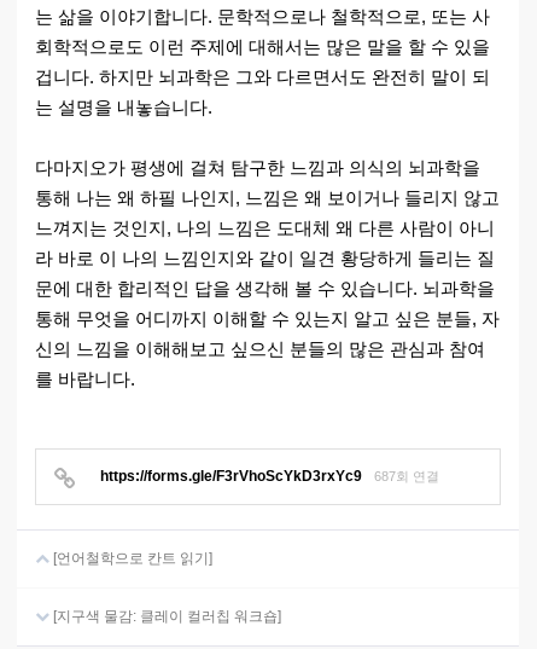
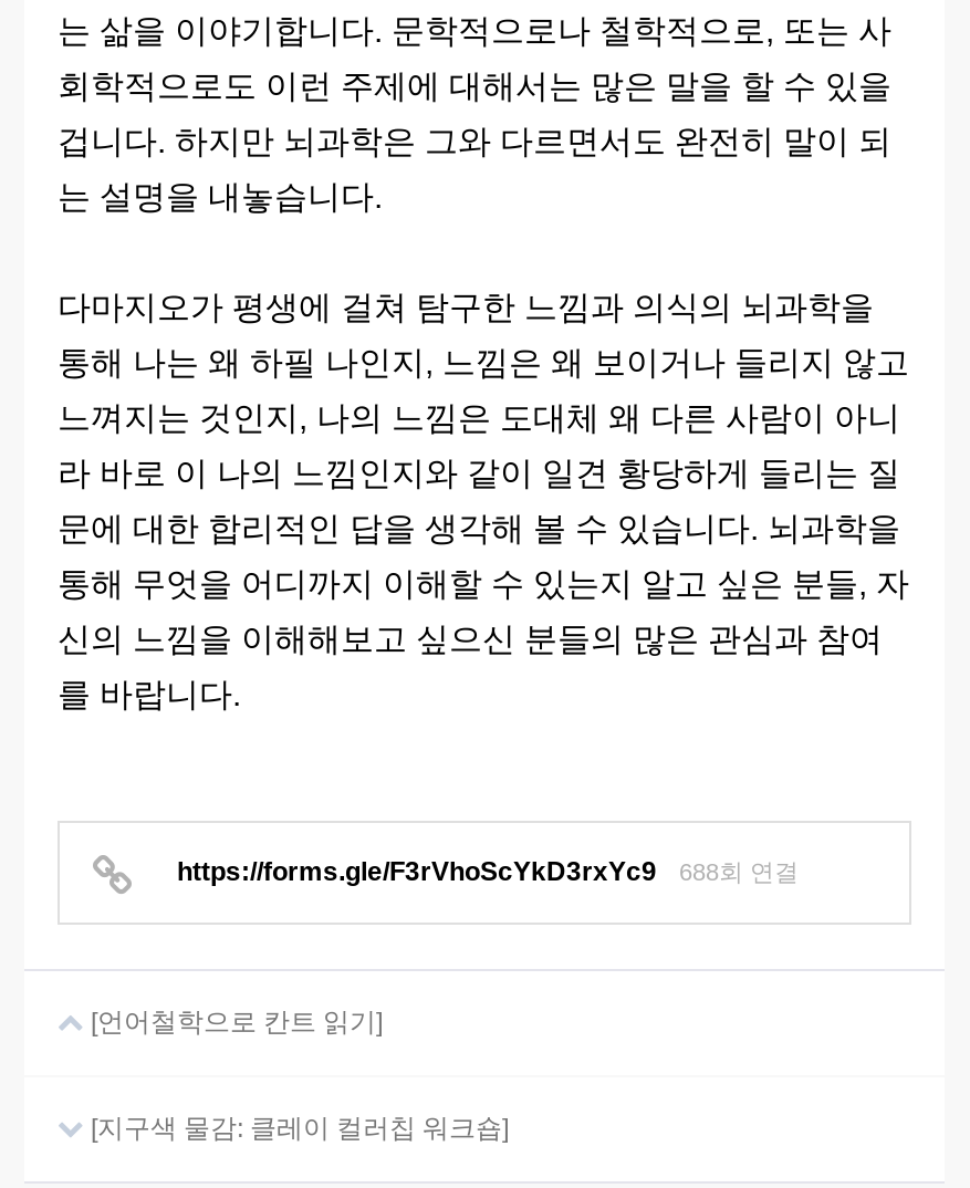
[100,468,439,485] https://forms.gle/F3rVhoScYkD3rxYc9 687회 연결 -> [177,856,799,887] https://forms.gle/F3rVhoScYkD3rxYc9 688회 연결

